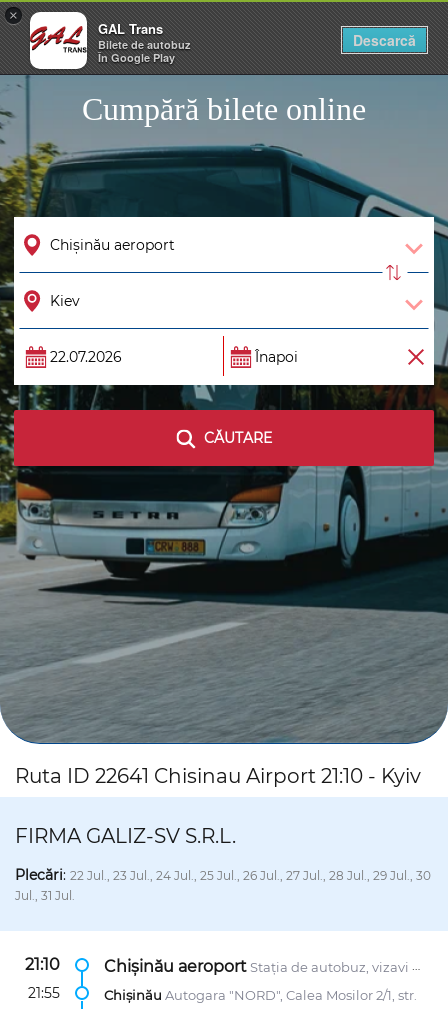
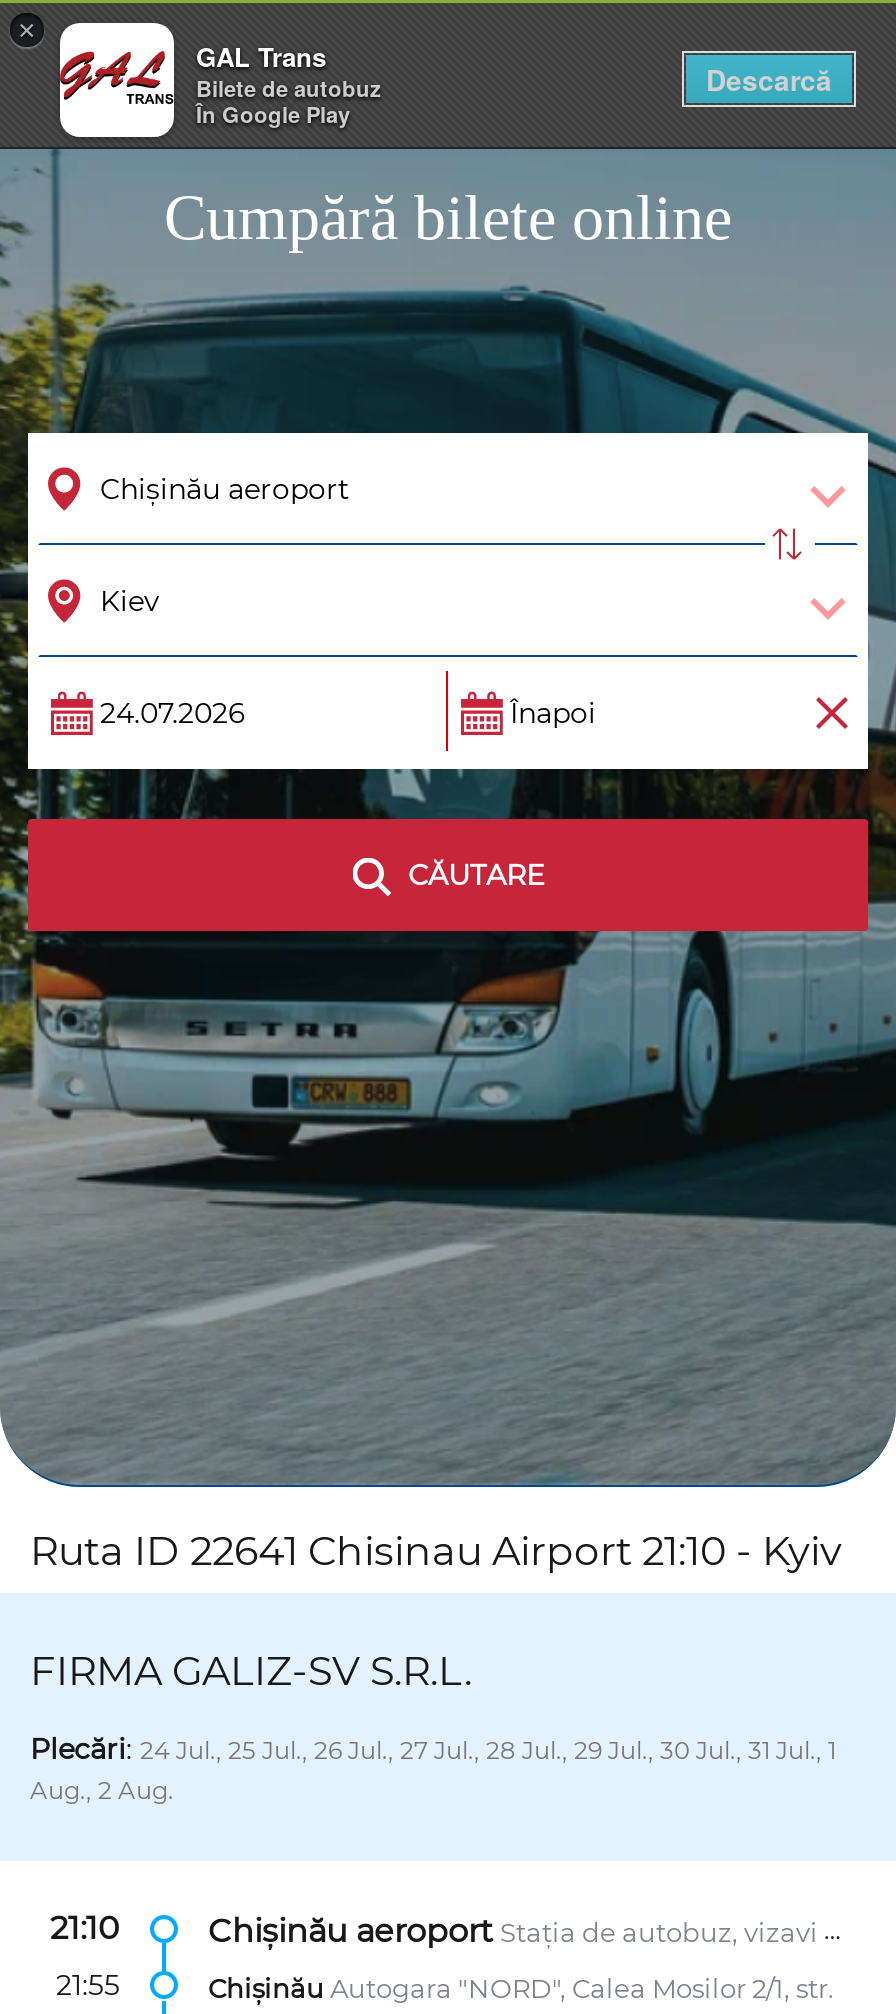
[15,866,431,903] Plecări: 22 Jul., 23 Jul., 24 Jul., 25 Jul., 26 Jul., 27 Jul., 28 Jul., 29 Jul., 30 | Jul., 31 Jul. -> [30,1731,836,1805] Plecări: 24 Jul., 25 Jul., 26 Jul., 27 Jul., 28 Jul., 29 Jul., 30 Jul., 31 Jul., 1 | Aug., 2 Aug.

